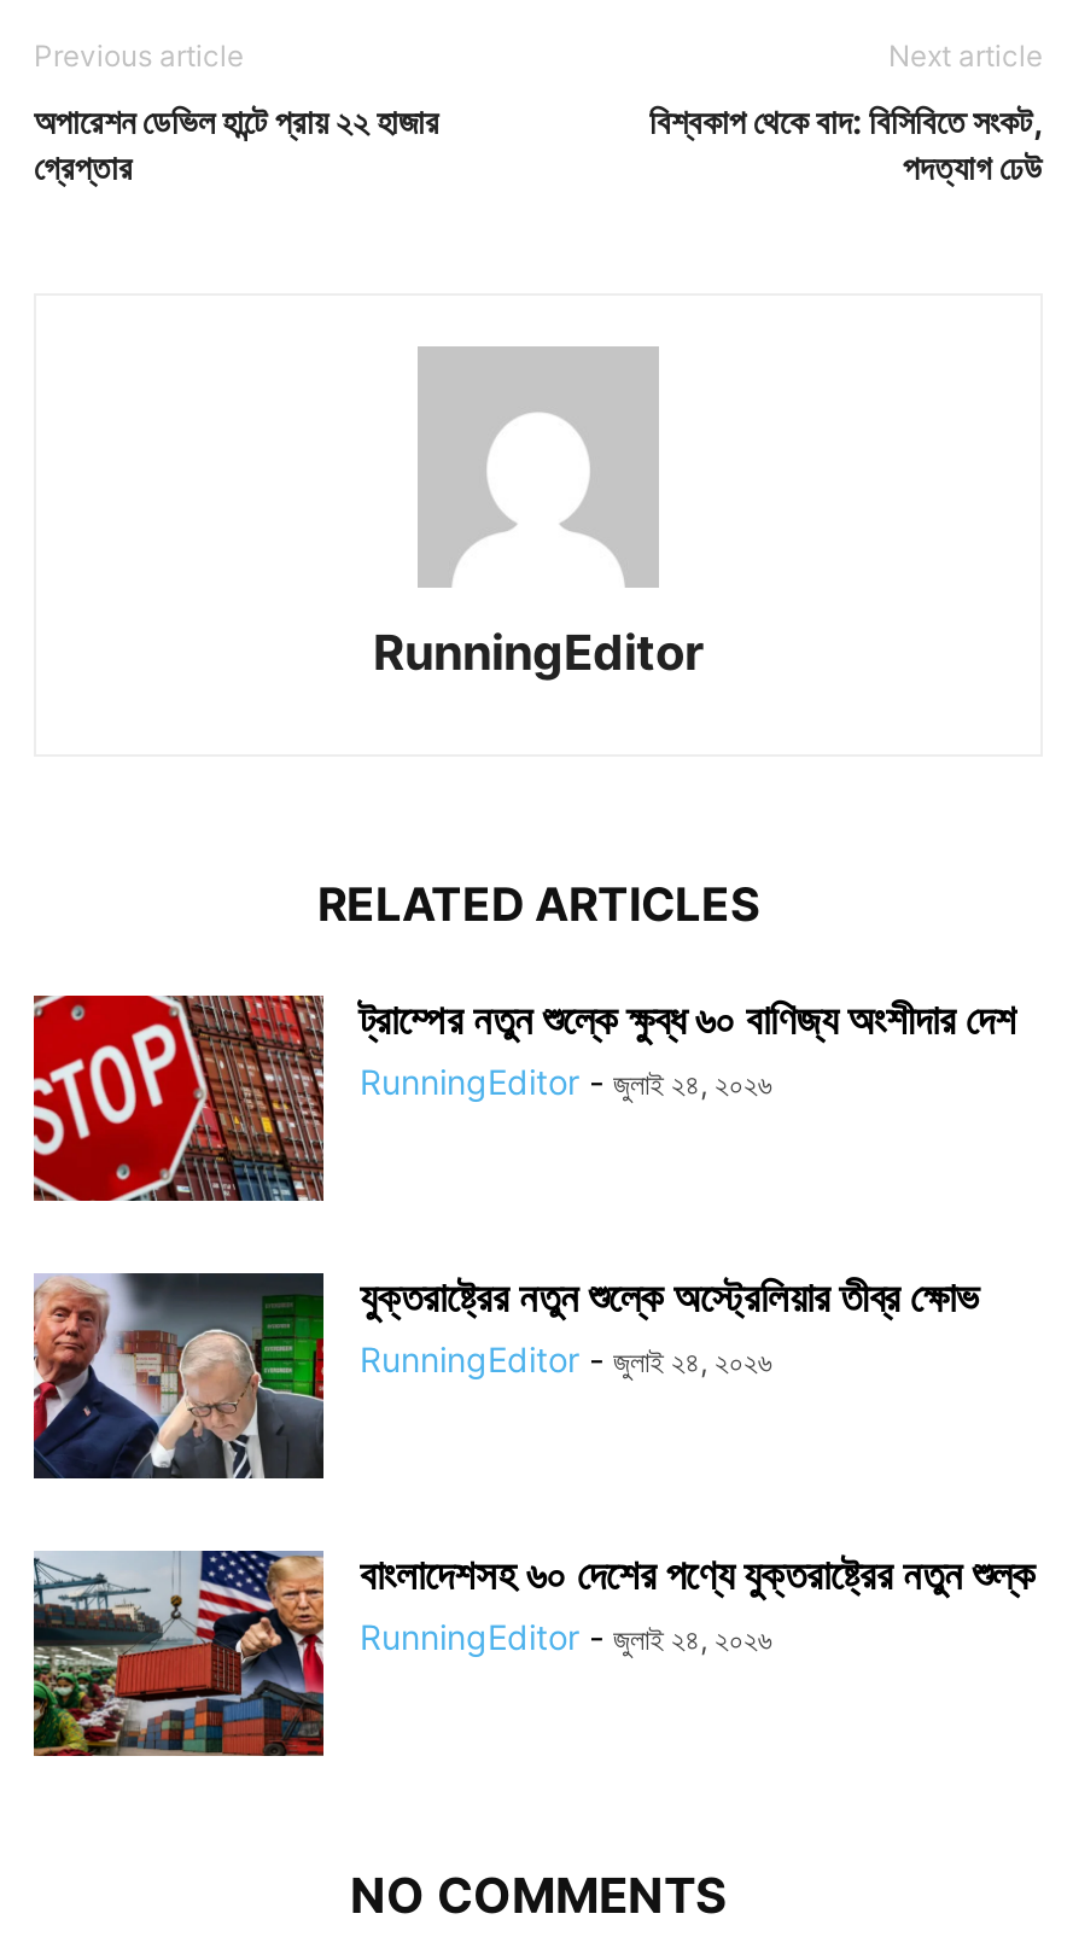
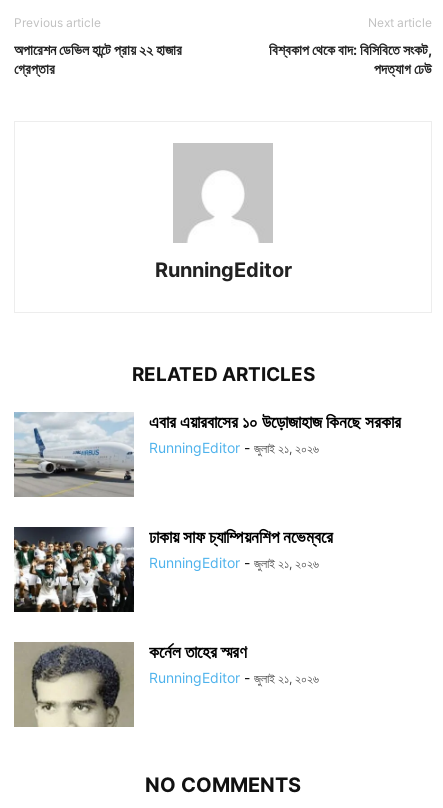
[31,993,1016,1203] [image] | ট্রাম্পের নতুন শুল্কে ক্ষুব্ধ ৬০ বাণিজ্য অংশীদার দেশ | RunningEditor - জুলাই ২৪, ২০২৬ -> [13,412,401,497] [image] | এবার এয়ারবাসের ১০ উড়োজাহাজ কিনছে সরকার | RunningEditor - জুলাই ২১, ২০২৬
[31,1271,980,1481] [image] | যুক্তরাষ্ট্রের নতুন শুল্কে অস্ট্রেলিয়ার তীব্র ক্ষোভ | RunningEditor - জুলাই ২৪, ২০২৬ -> [13,526,333,613] [image] | ঢাকায় সাফ চ্যাম্পিয়নশিপ নভেম্বরে | RunningEditor - জুলাই ২১, ২০২৬
[31,1548,1036,1758] [image] | বাংলাদেশসহ ৬০ দেশের পণ্যে যুক্তরাষ্ট্রের নতুন শুল্ক | RunningEditor - জুলাই ২৪, ২০২৬ -> [14,642,319,728] [image] | কর্নেল তাহের স্মরণ | RunningEditor - জুলাই ২১, ২০২৬

